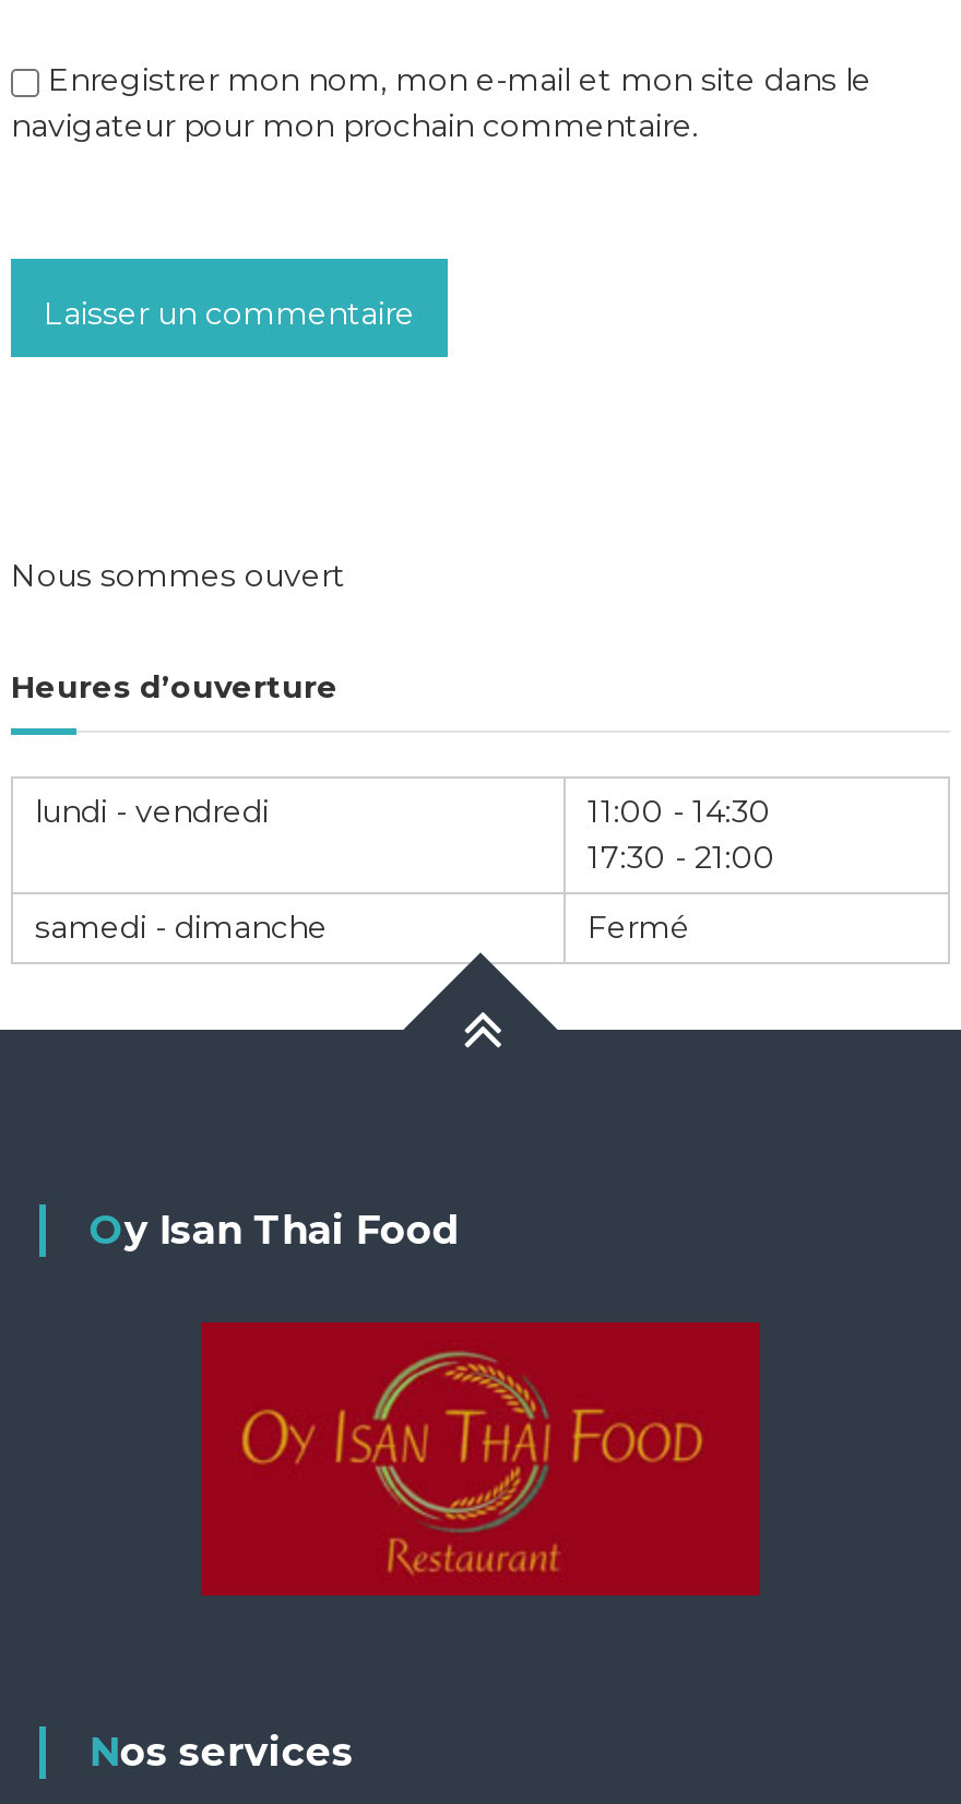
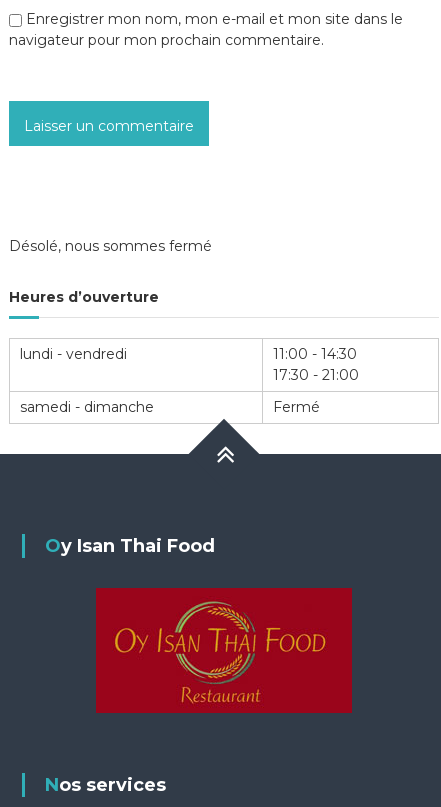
[11,556,345,595] Nous sommes ouvert -> [9,237,212,255] Désolé, nous sommes fermé

